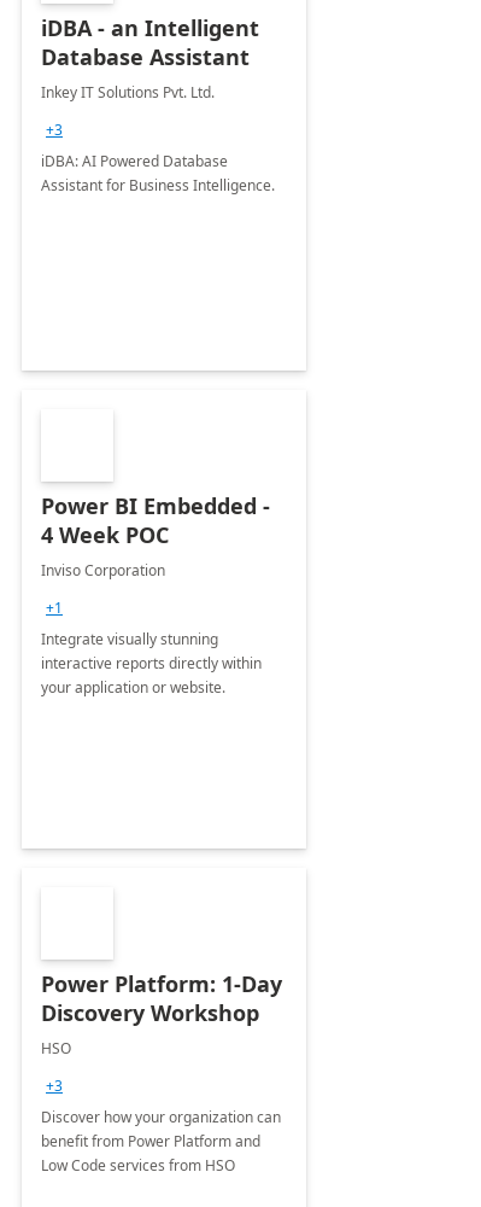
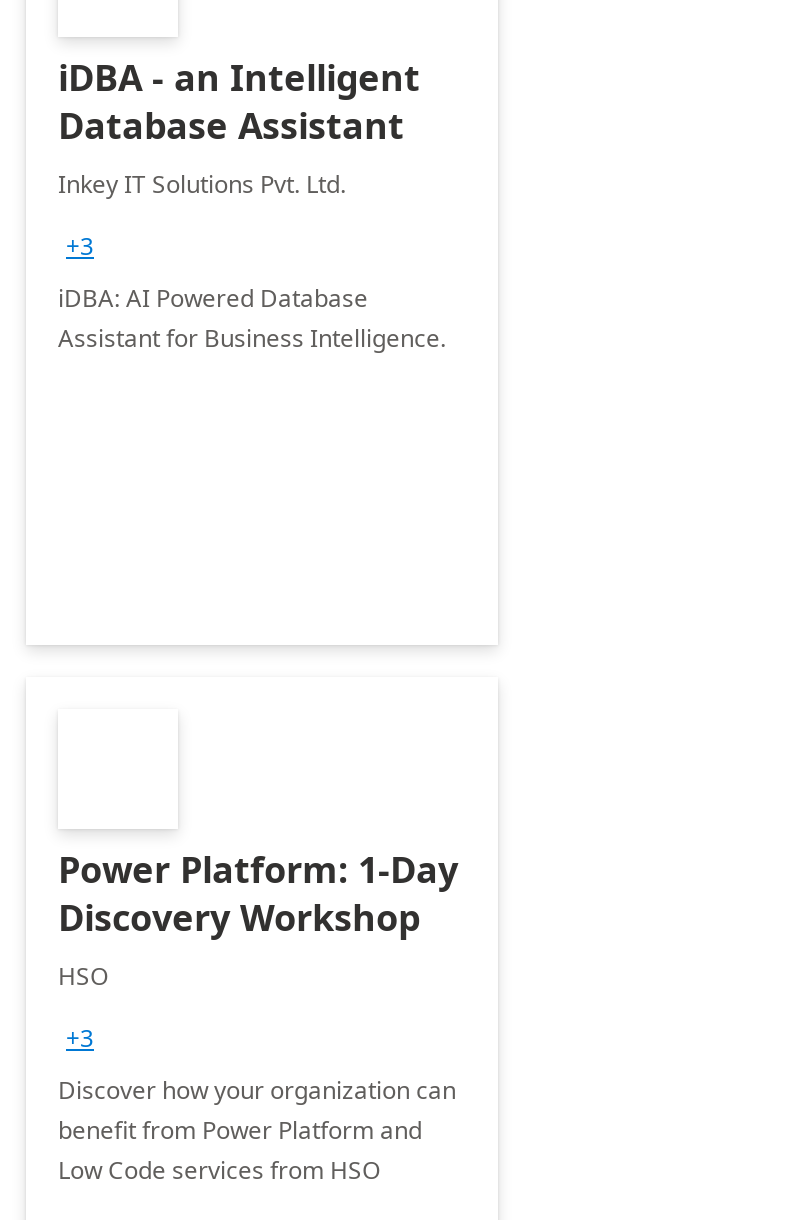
[41,491,270,698] Power BI Embedded - | 4 Week POC | Inviso Corporation | +1 | Integrate visually stunning | interactive reports directly within | your application or website. -> none

